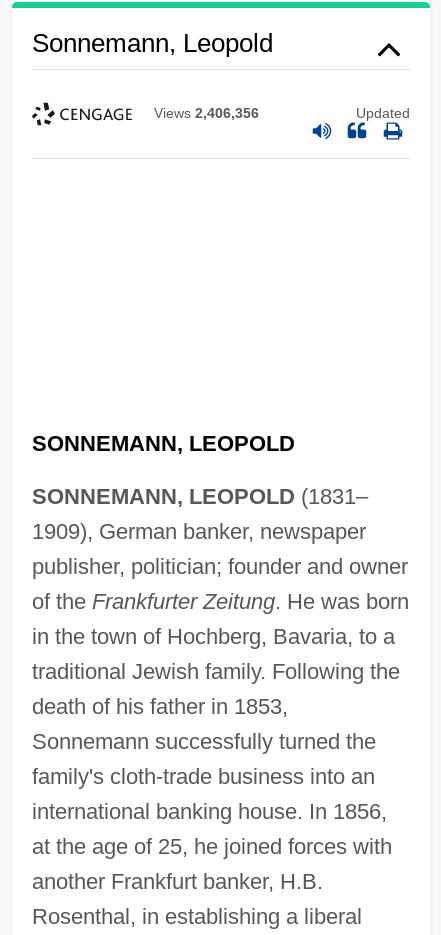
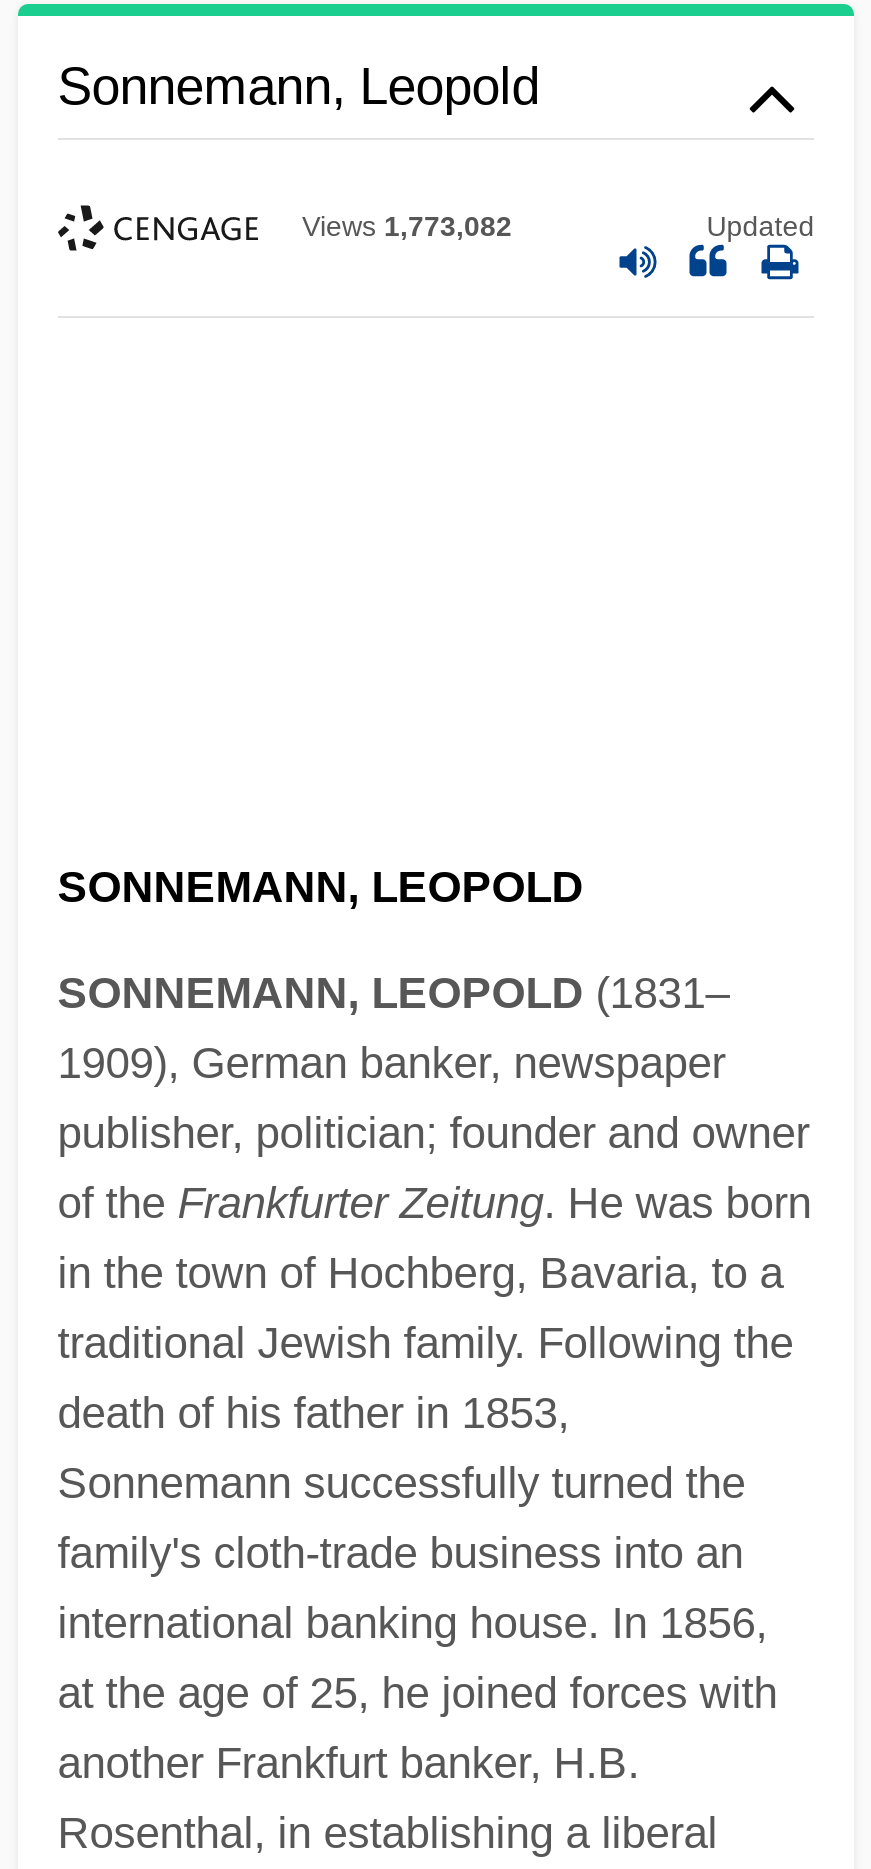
[154,105,259,121] Views 2,406,356 -> [302,211,512,243] Views 1,773,082

